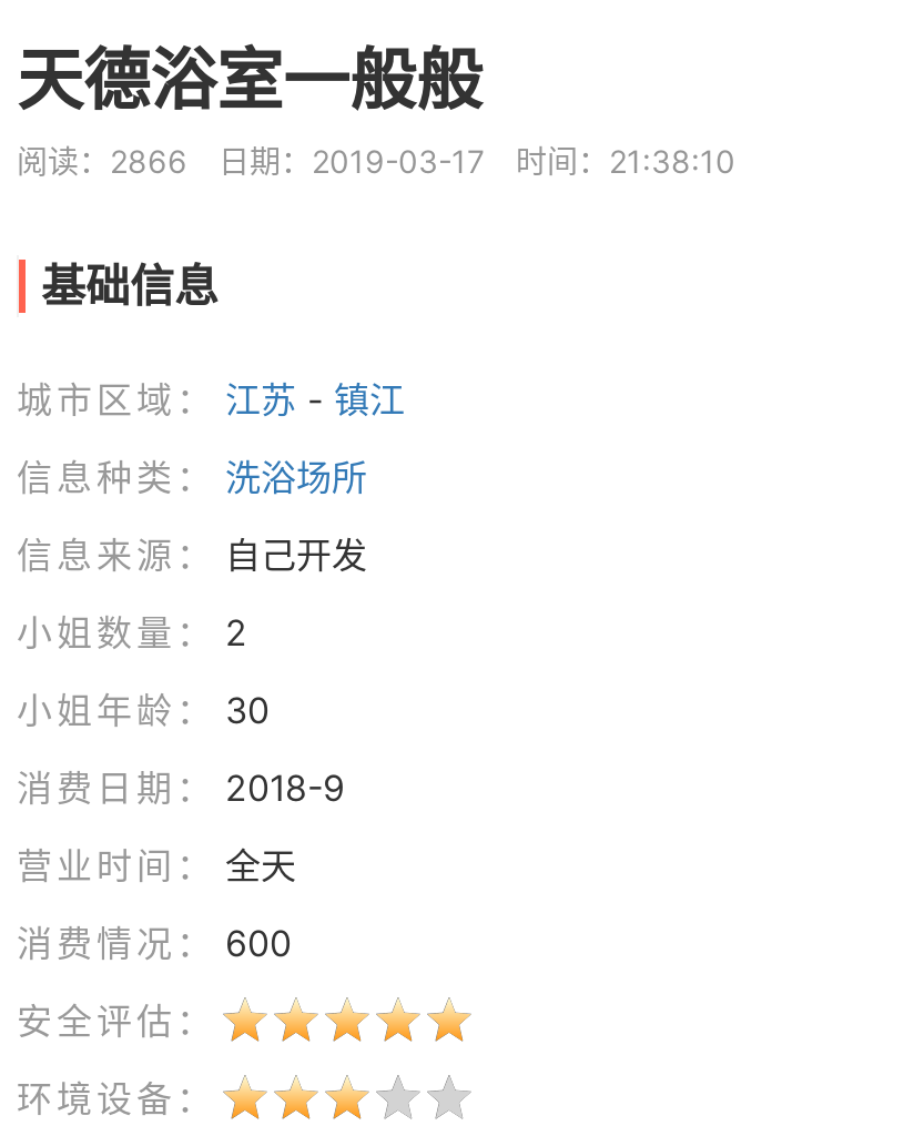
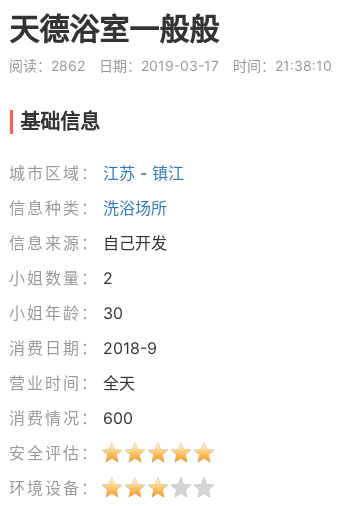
[17,142,735,180] 阅读：2866 日期：2019-03-17 时间：21:38:10 -> [9,57,332,74] 阅读：2862 日期：2019-03-17 时间：21:38:10

